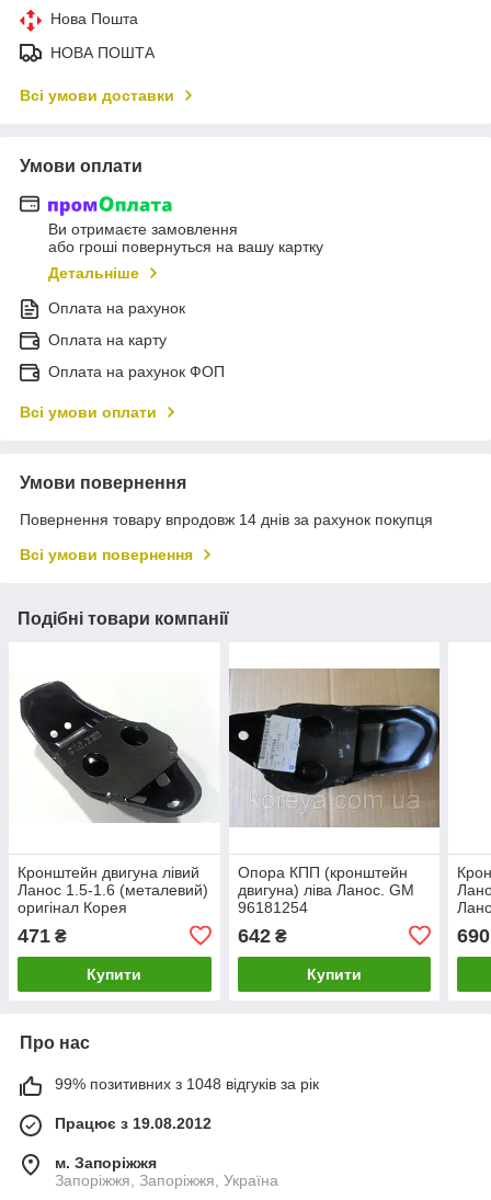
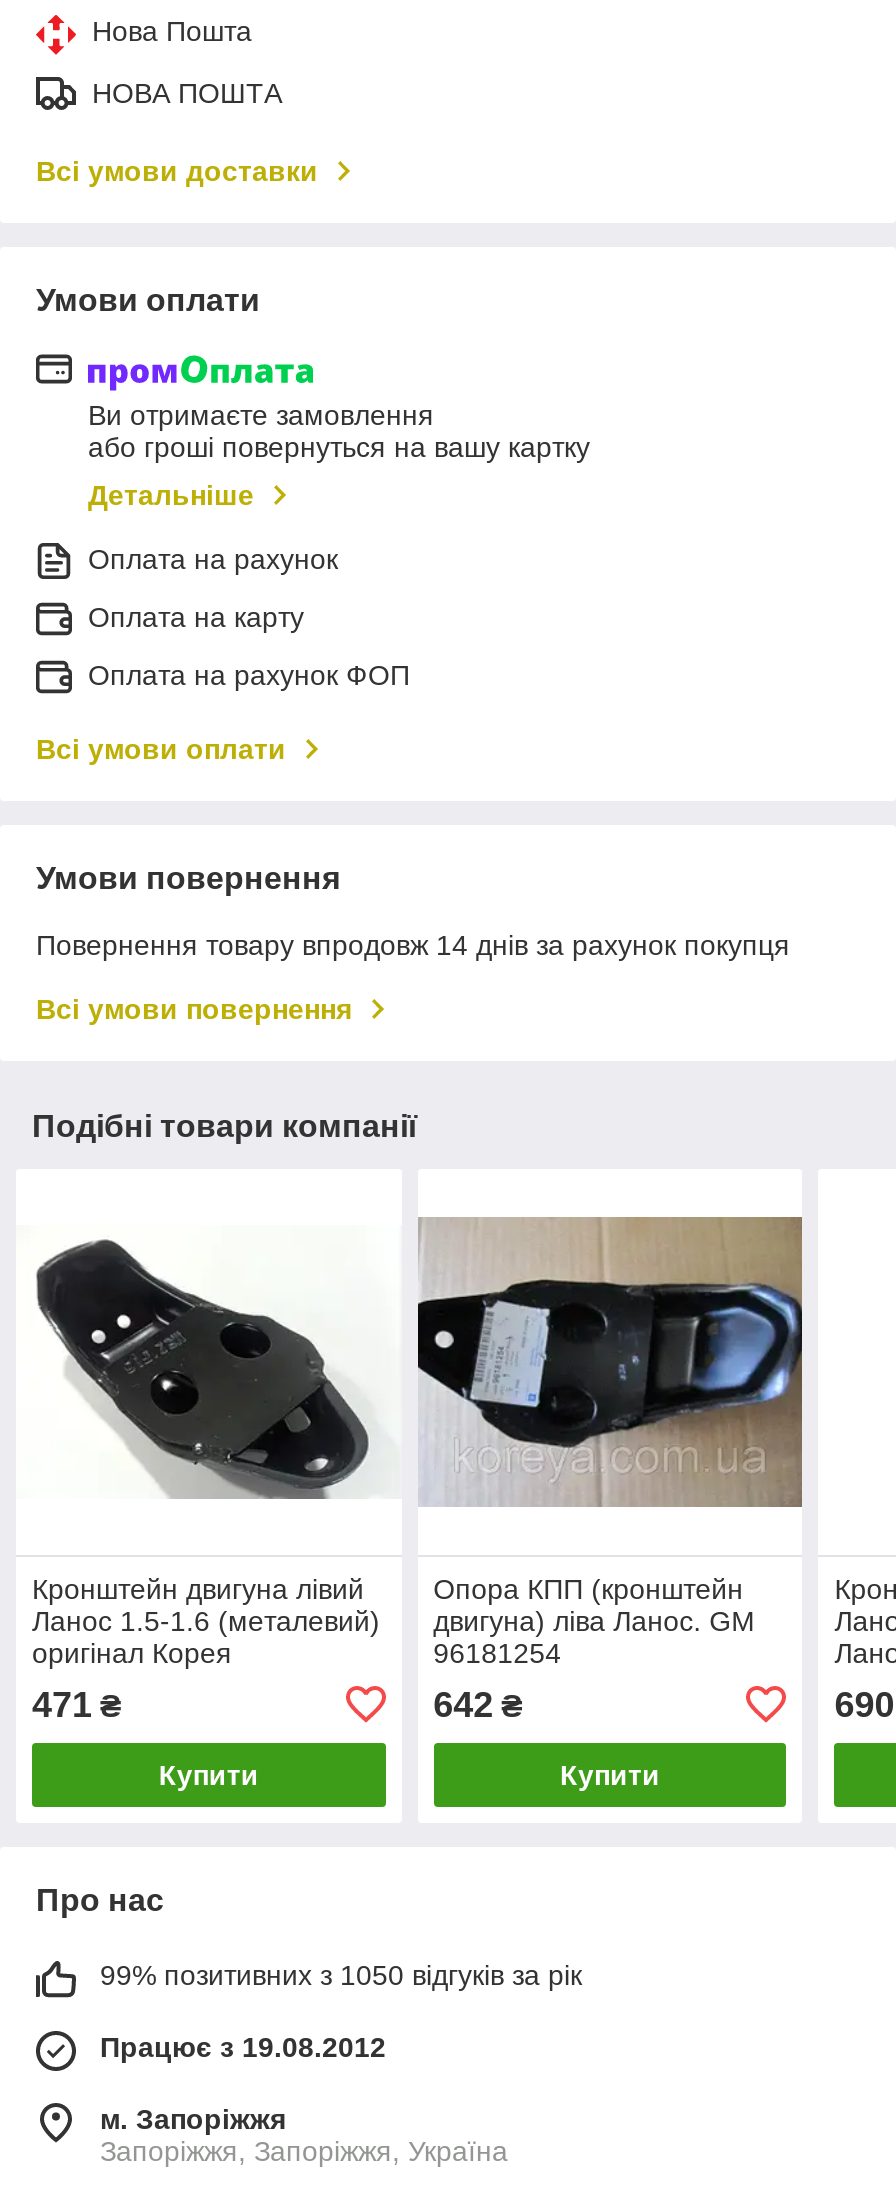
[55,1075,319,1092] 99% позитивних з 1048 відгуків за рік -> [100,1959,582,1991] 99% позитивних з 1050 відгуків за рік

